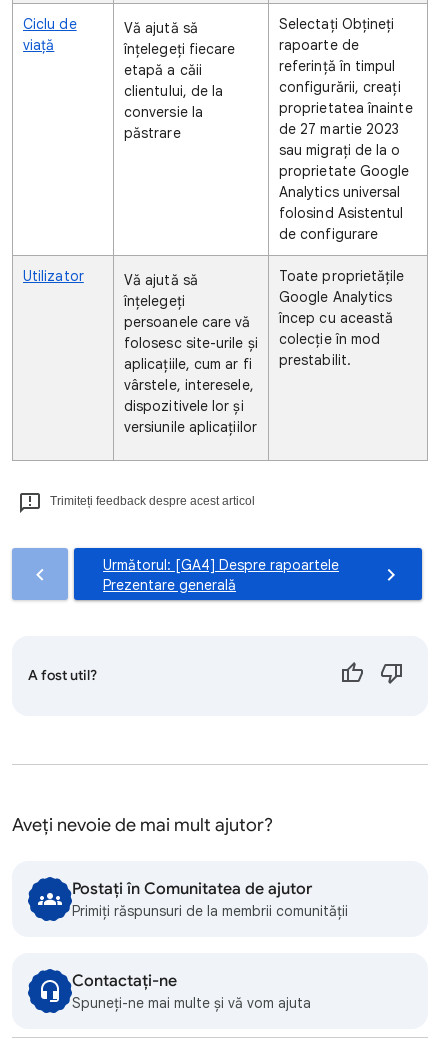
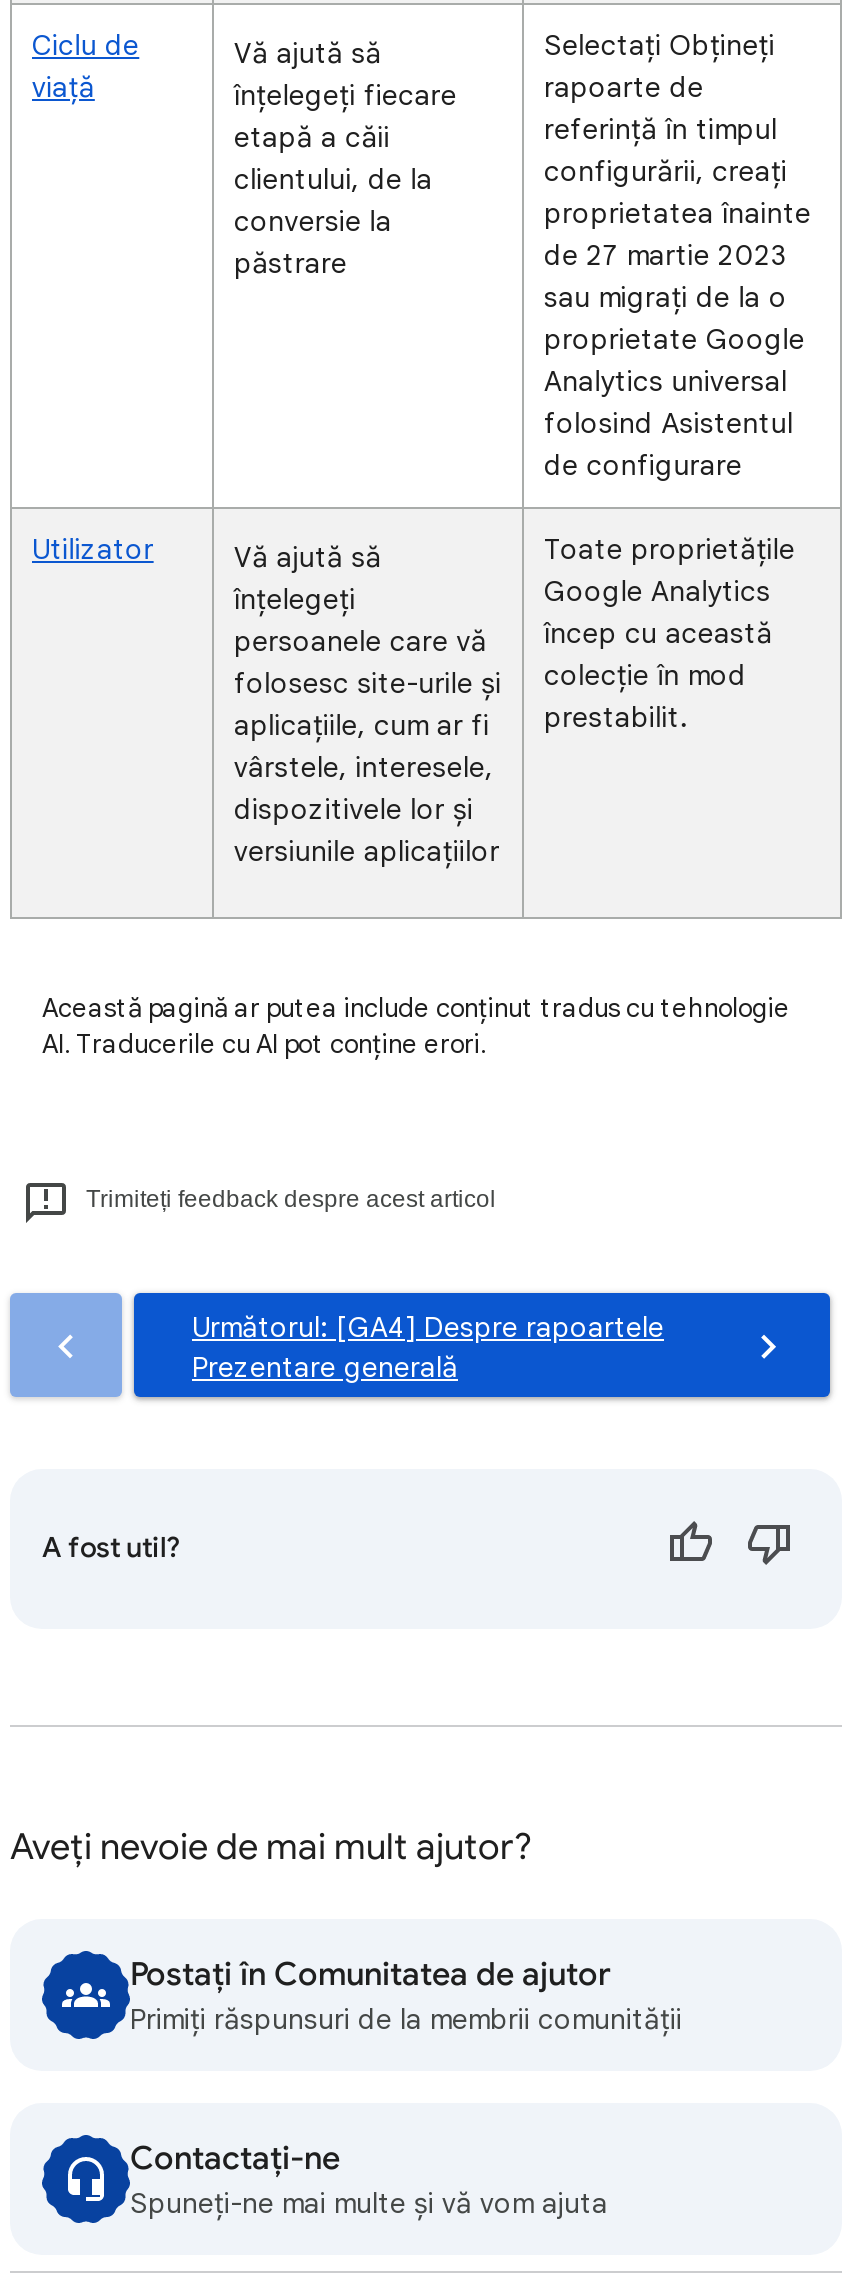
none -> [42,991,790,1061] Această pagină ar putea include conținut tradus cu tehnologie | AI. Traducerile cu AI pot conține erori.

